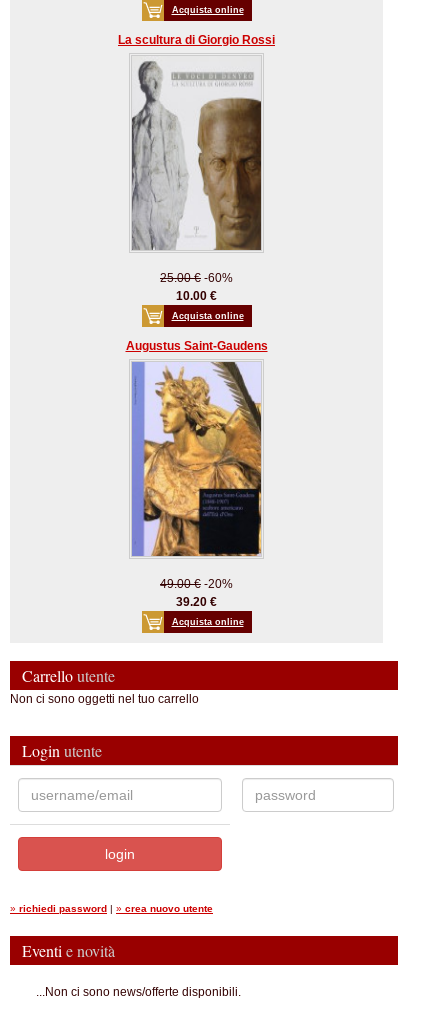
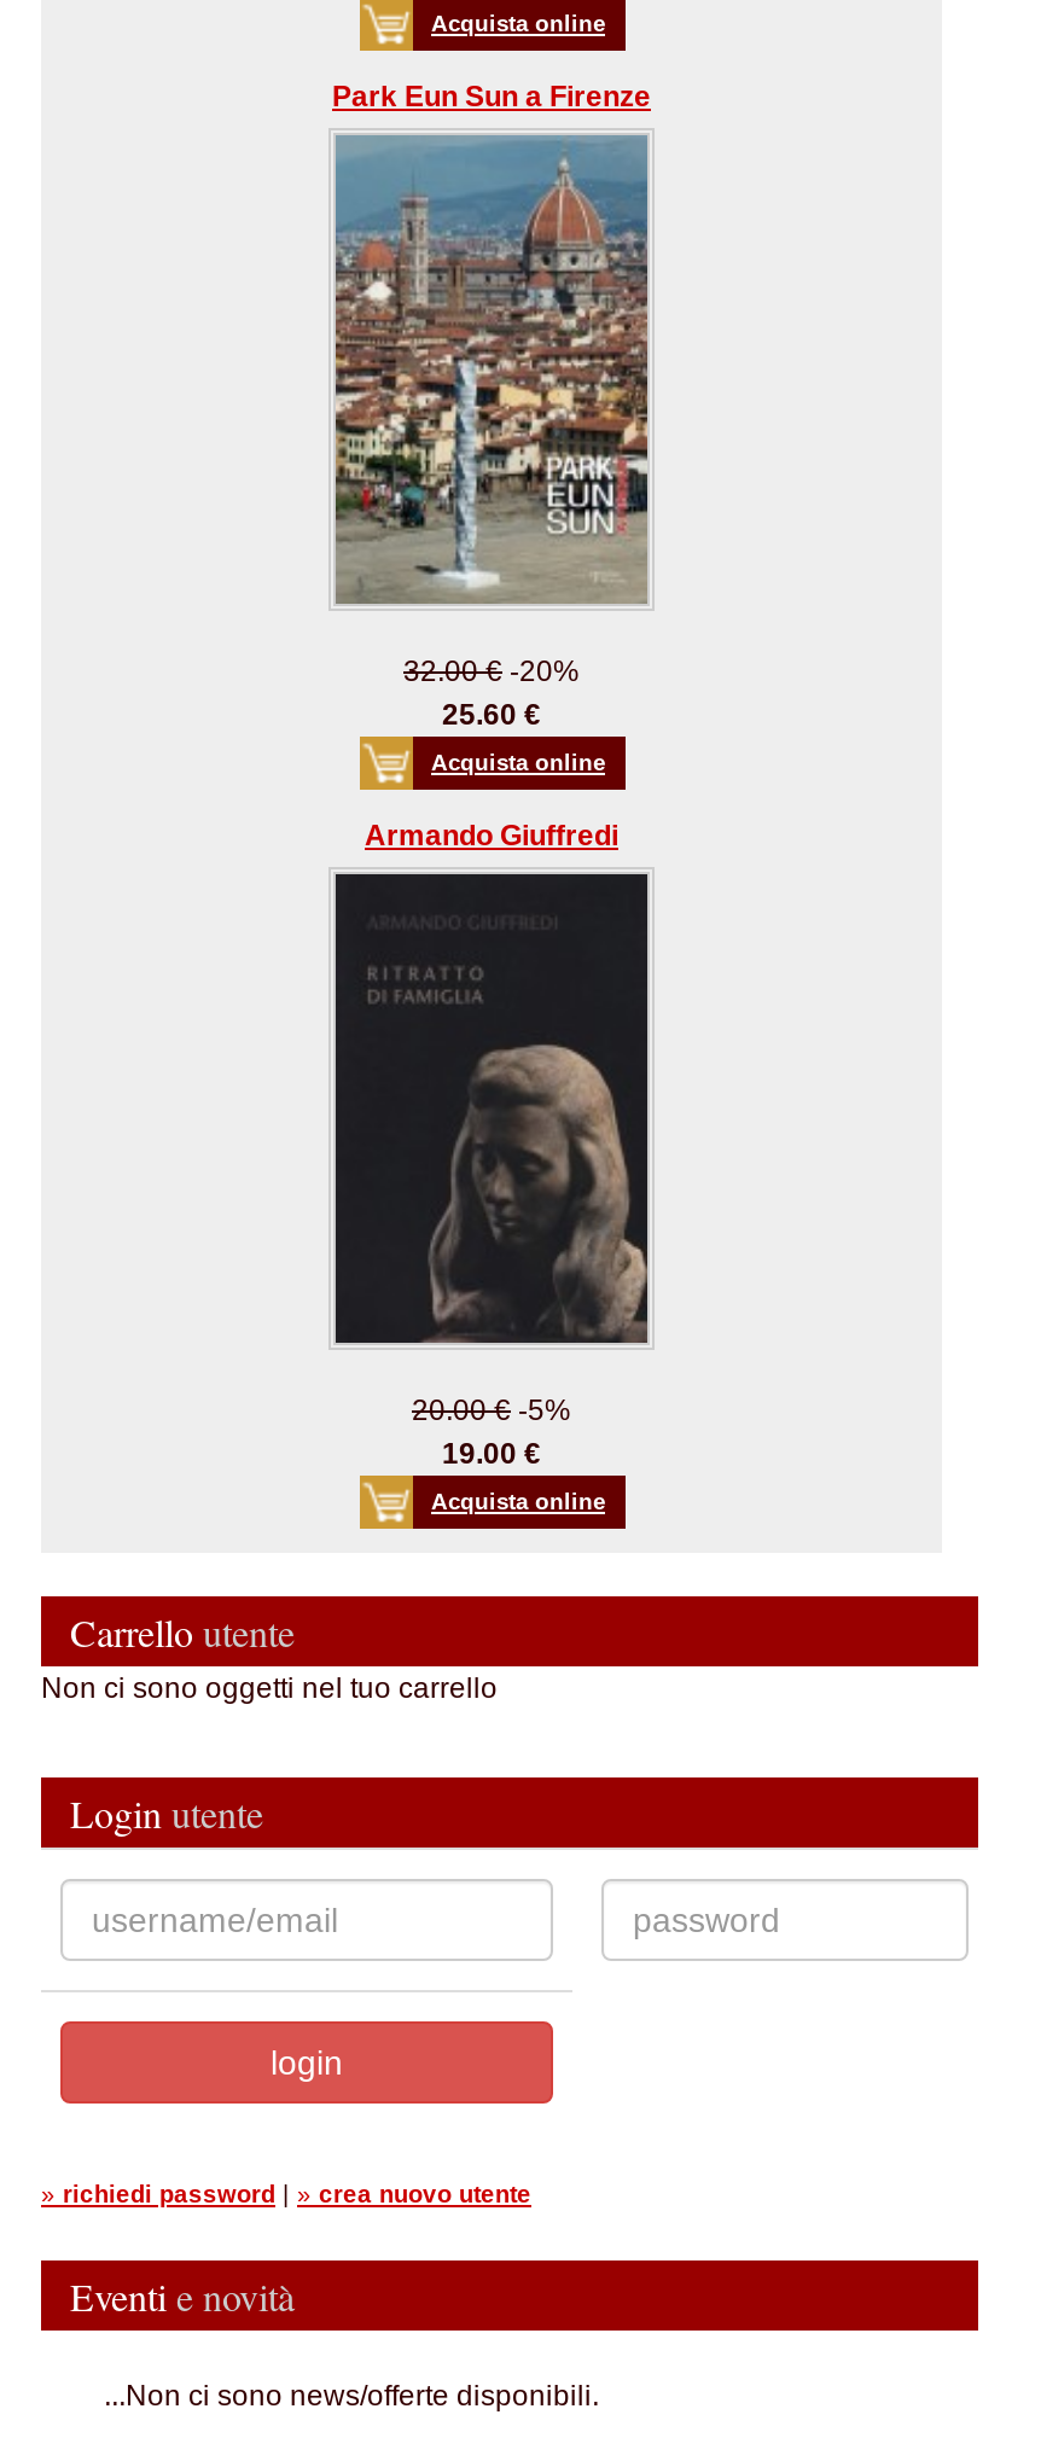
[118,33,275,47] La scultura di Giorgio Rossi -> [332,80,651,114] Park Eun Sun a Firenze
[131,56,262,303] [image] | 25.00 €-60% | 10.00 € -> [333,133,650,732] [image] | 32.00 €-20% | 25.60 €
[125,339,267,353] Augustus Saint-Gaudens -> [365,819,618,853] Armando Giuffredi
[132,361,262,609] [image] | 49.00 €-20% | 39.20 € -> [333,872,650,1471] [image] | 20.00 €-5% | 19.00 €

